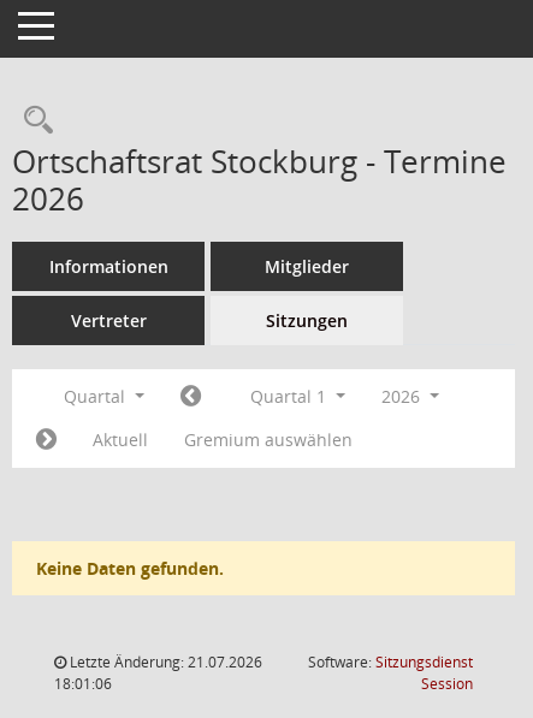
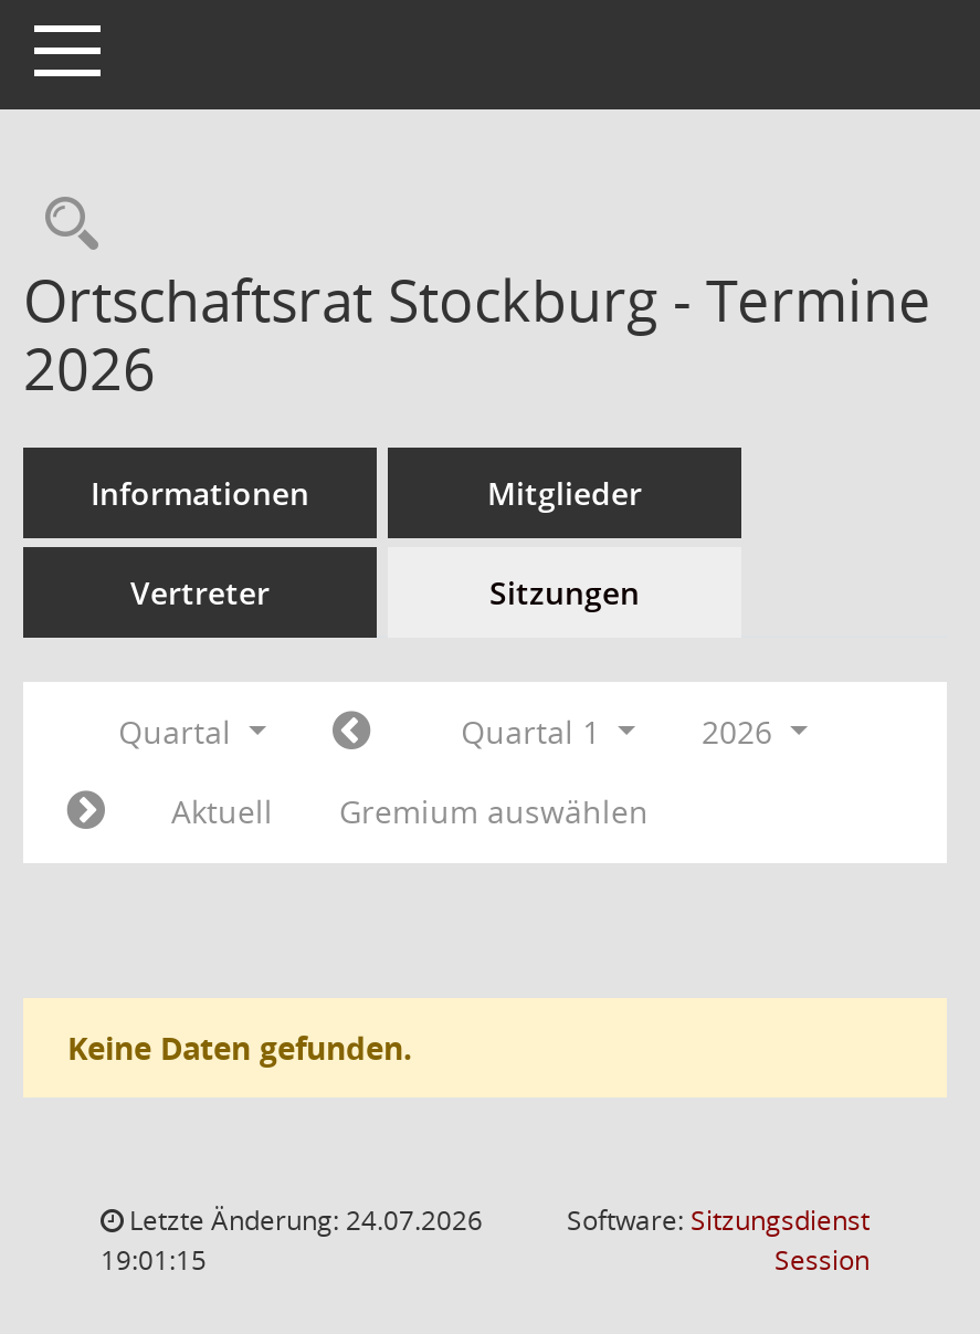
[66,652,262,672] Letzte Änderung: 21.07.2026 -> [123,1201,483,1239] Letzte Änderung: 24.07.2026
[54,674,112,694] 18:01:06 -> [101,1241,207,1279] 19:01:15

